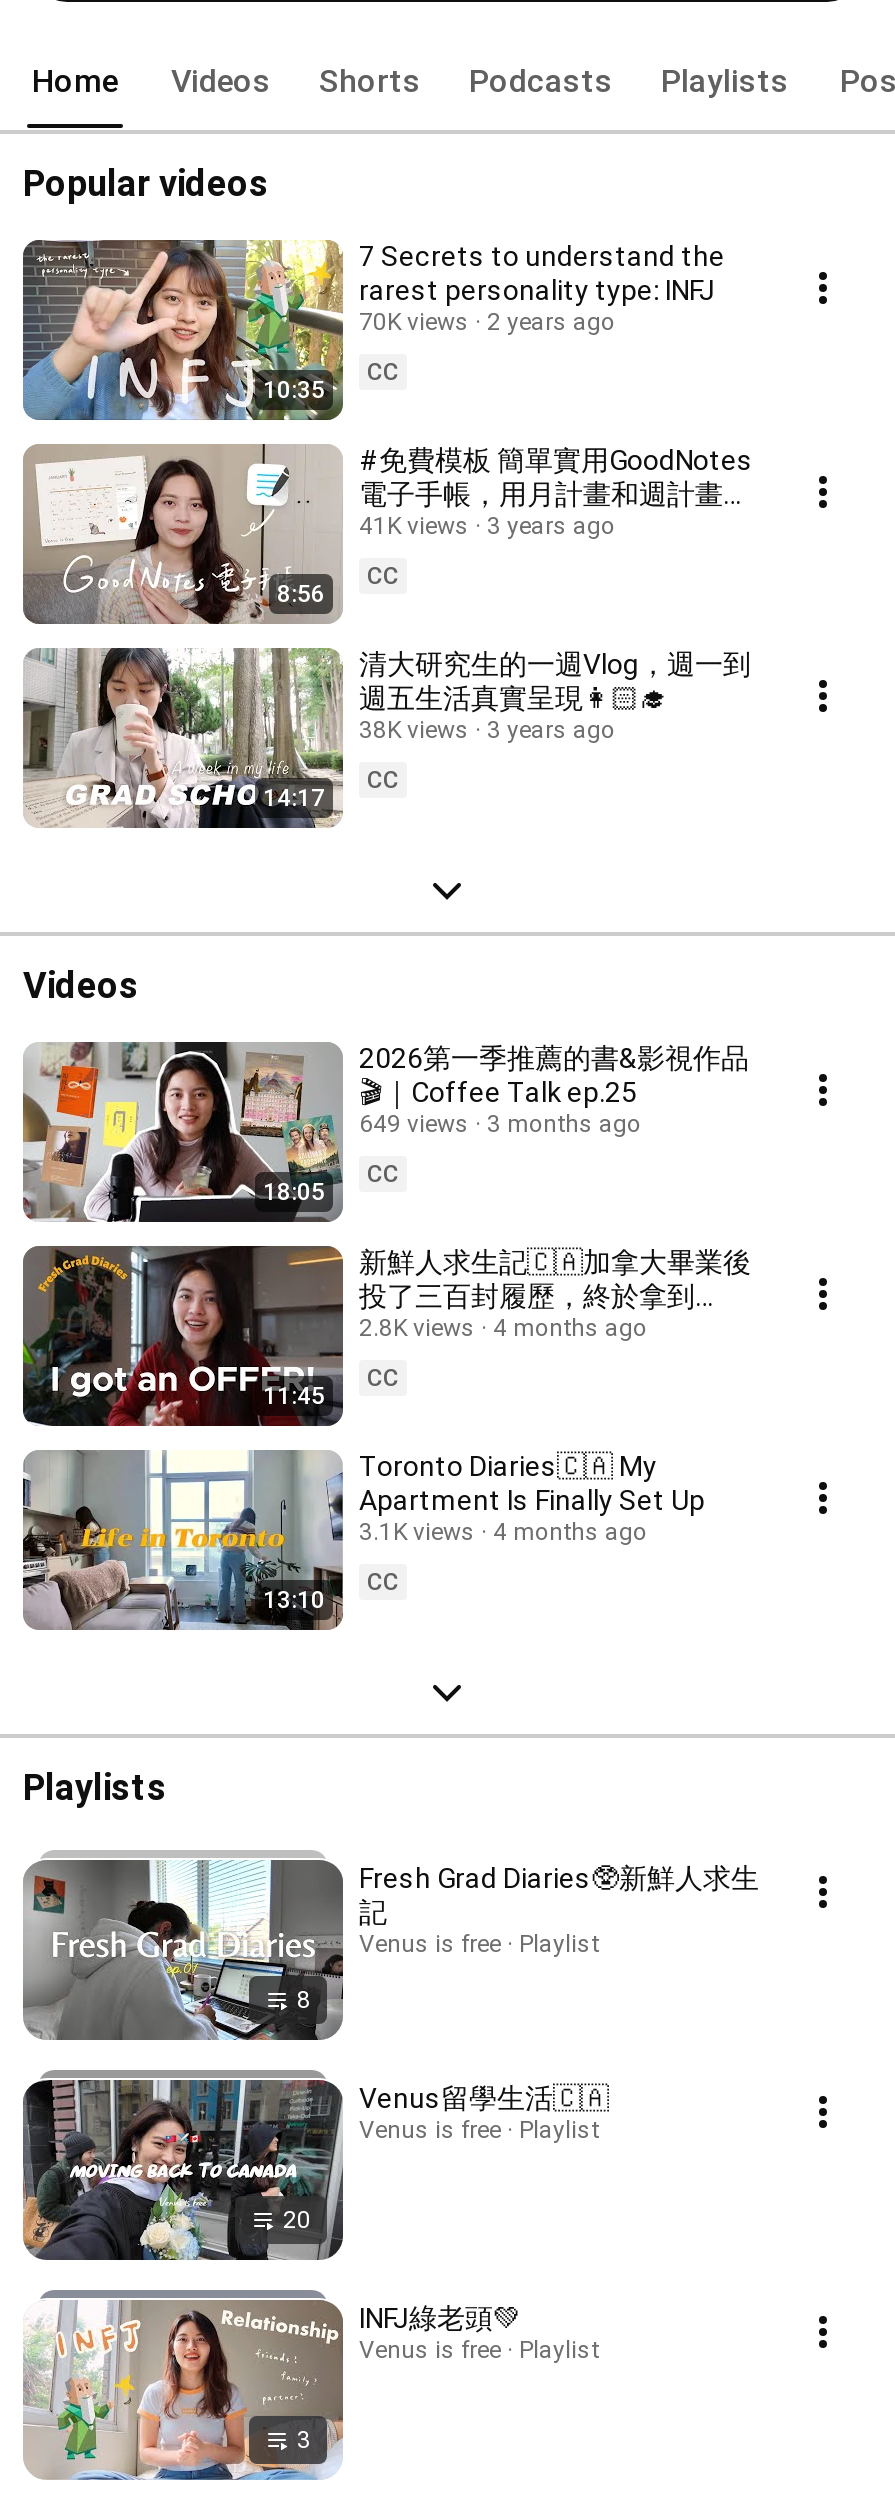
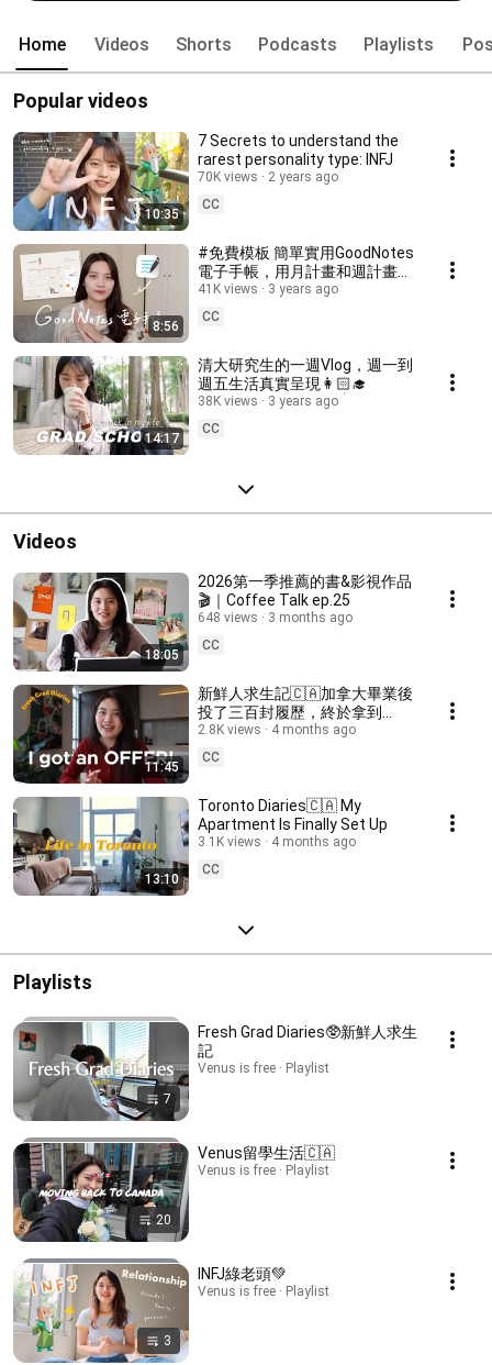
[359,1110,641,1138] 649 views 3 months ago -> [198,610,353,625] 648 views 3 months ago
[297,1986,311,2014] 8 -> [164,1091,171,1107] 7

